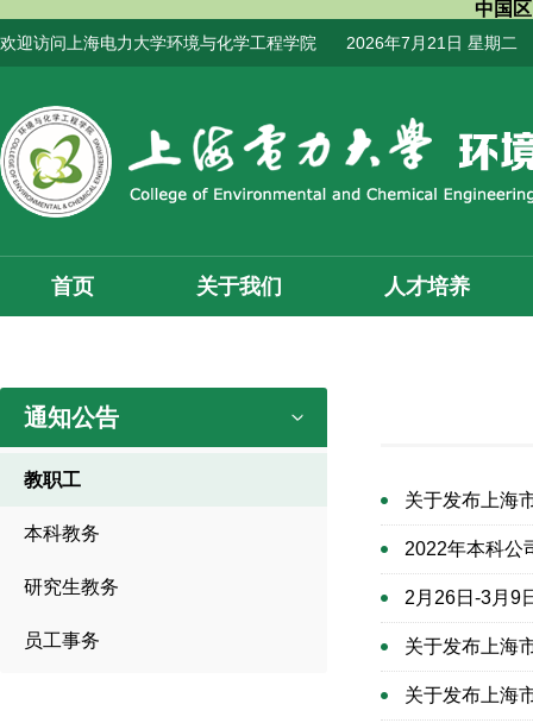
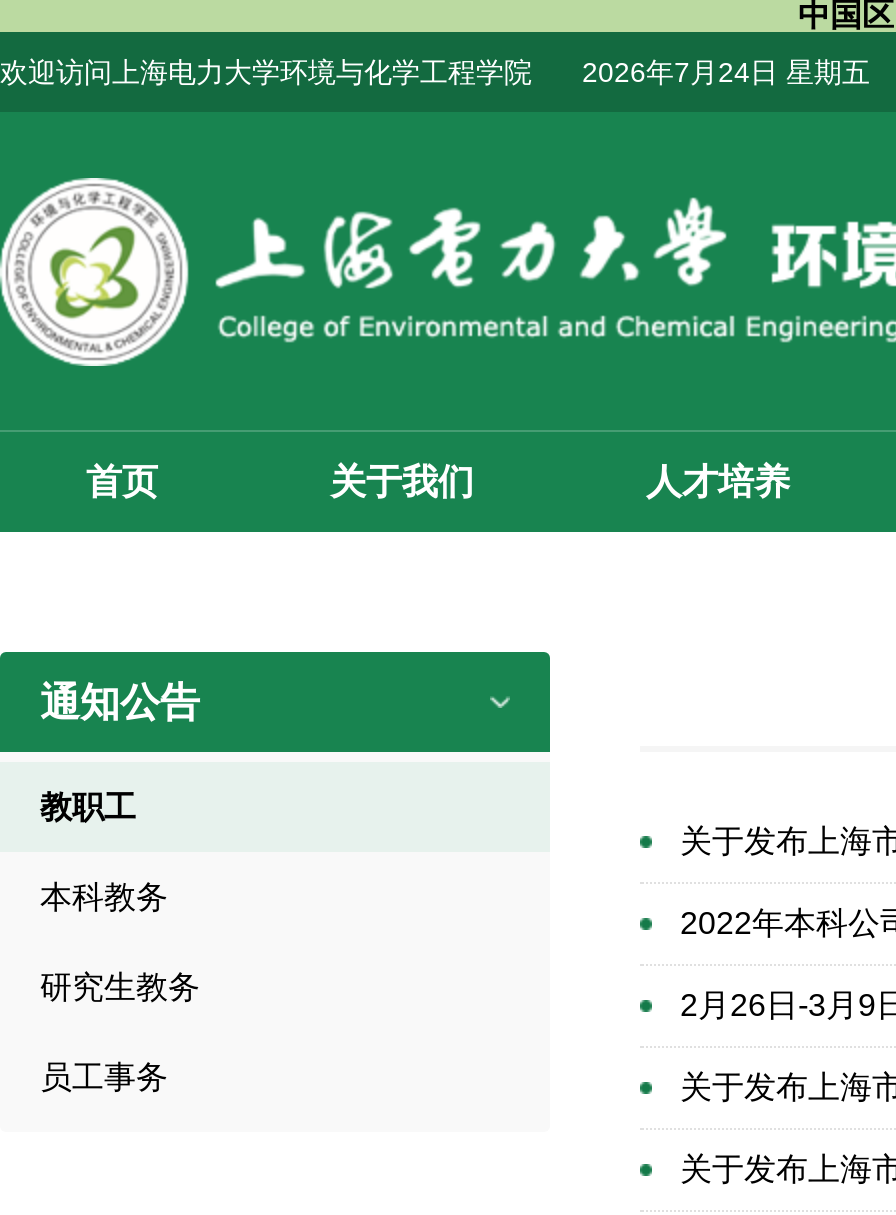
[346,33,518,52] 2026年7月21日 星期二 -> [582,56,870,88] 2026年7月24日 星期五

